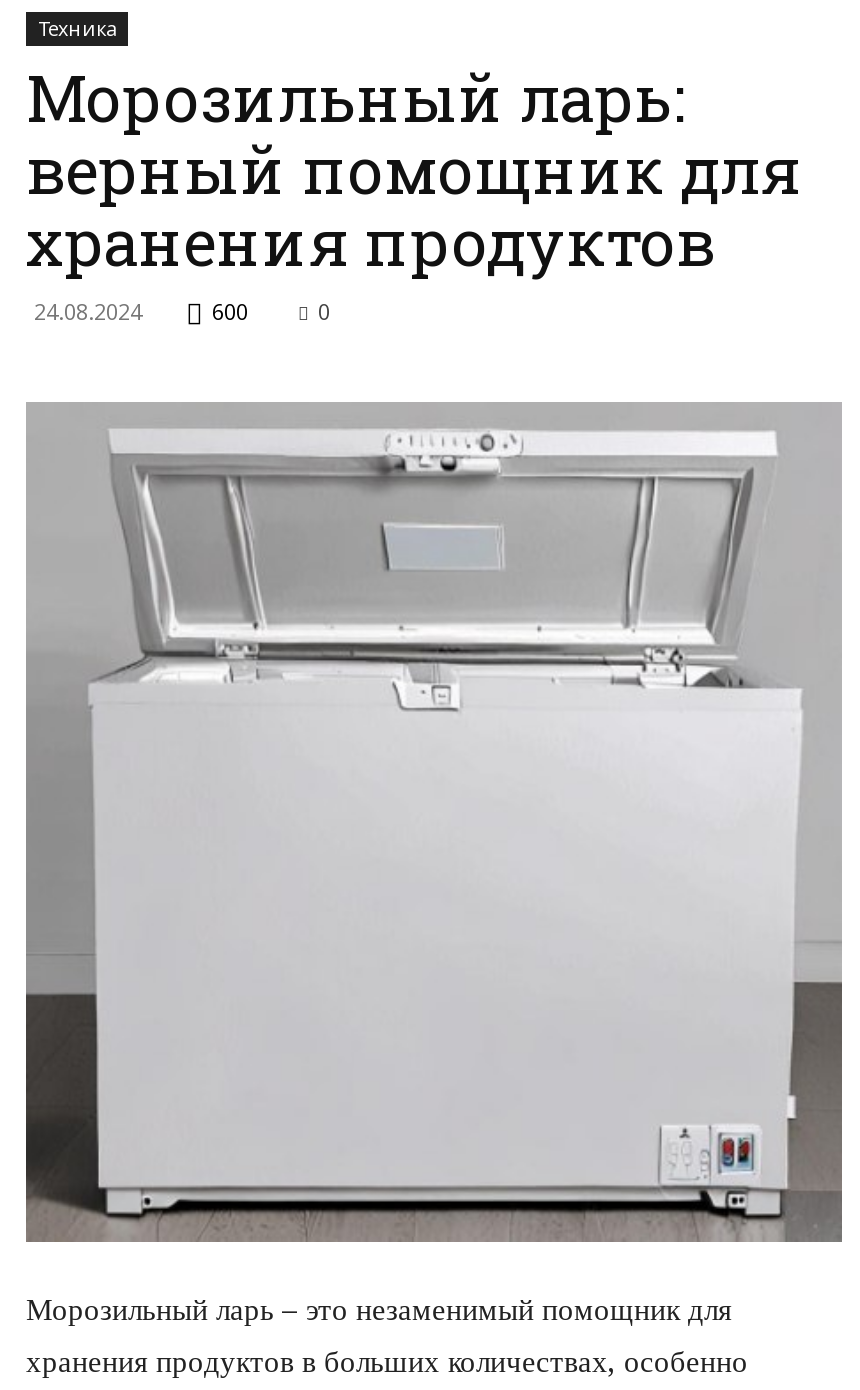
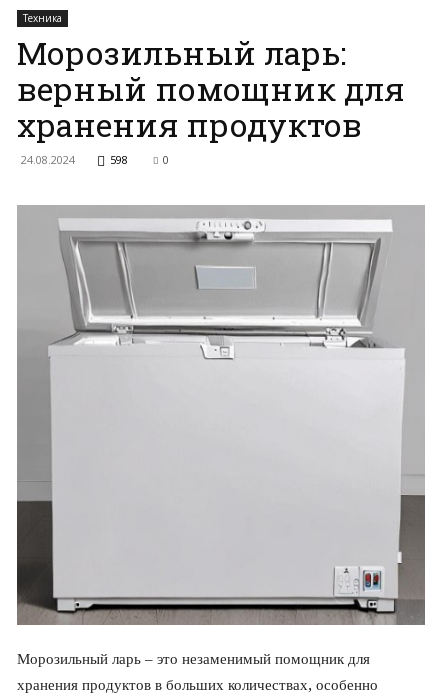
[212,296,248,326] 600 -> [110,152,128,167] 598

